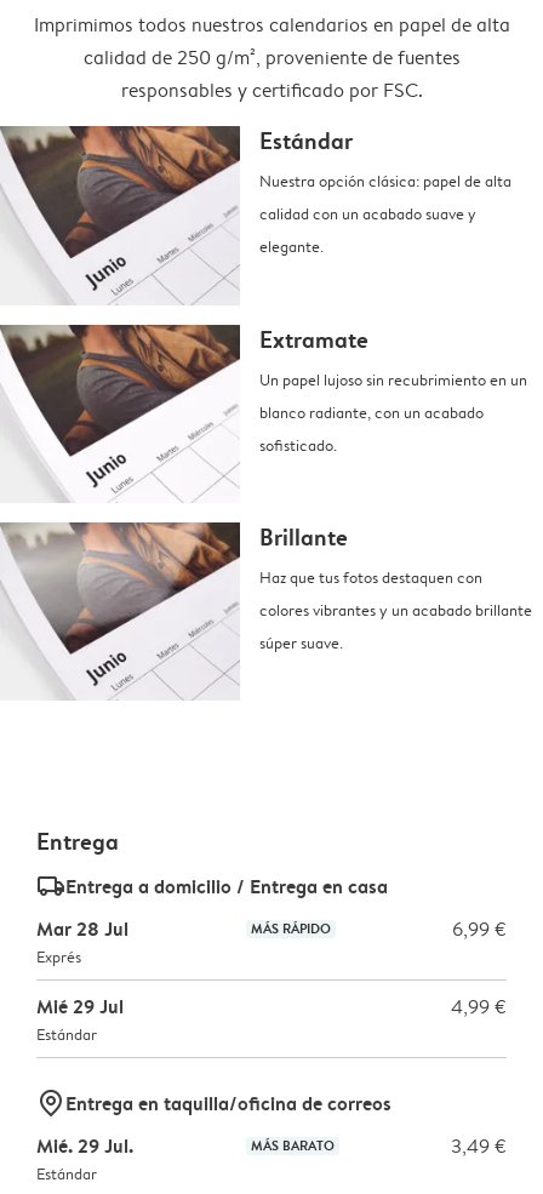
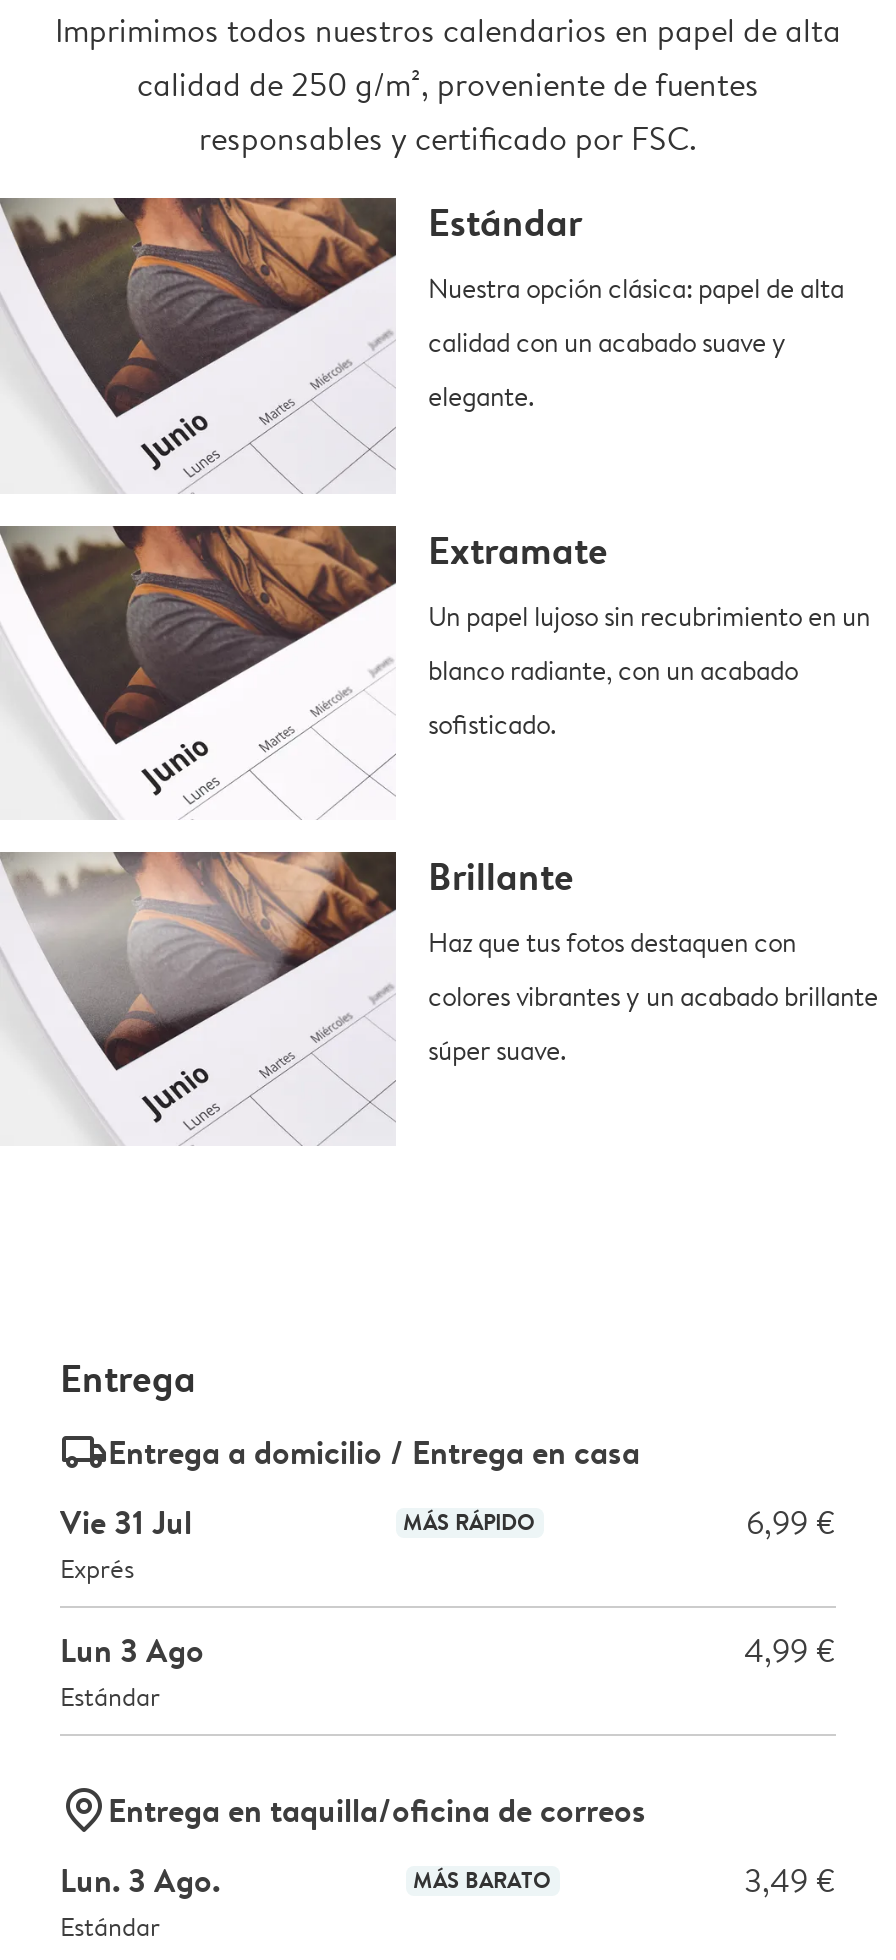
[36,915,128,942] Mar 28 Jul -> [60,1500,192,1544] Vie 31 Jul
[36,993,124,1019] Mié 29 Jul -> [60,1628,204,1672] Lun 3 Ago
[36,1132,133,1159] Mié. 29 Jul. -> [60,1858,220,1902] Lun. 3 Ago.

